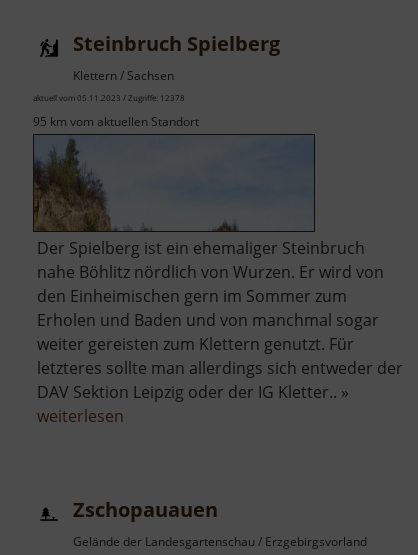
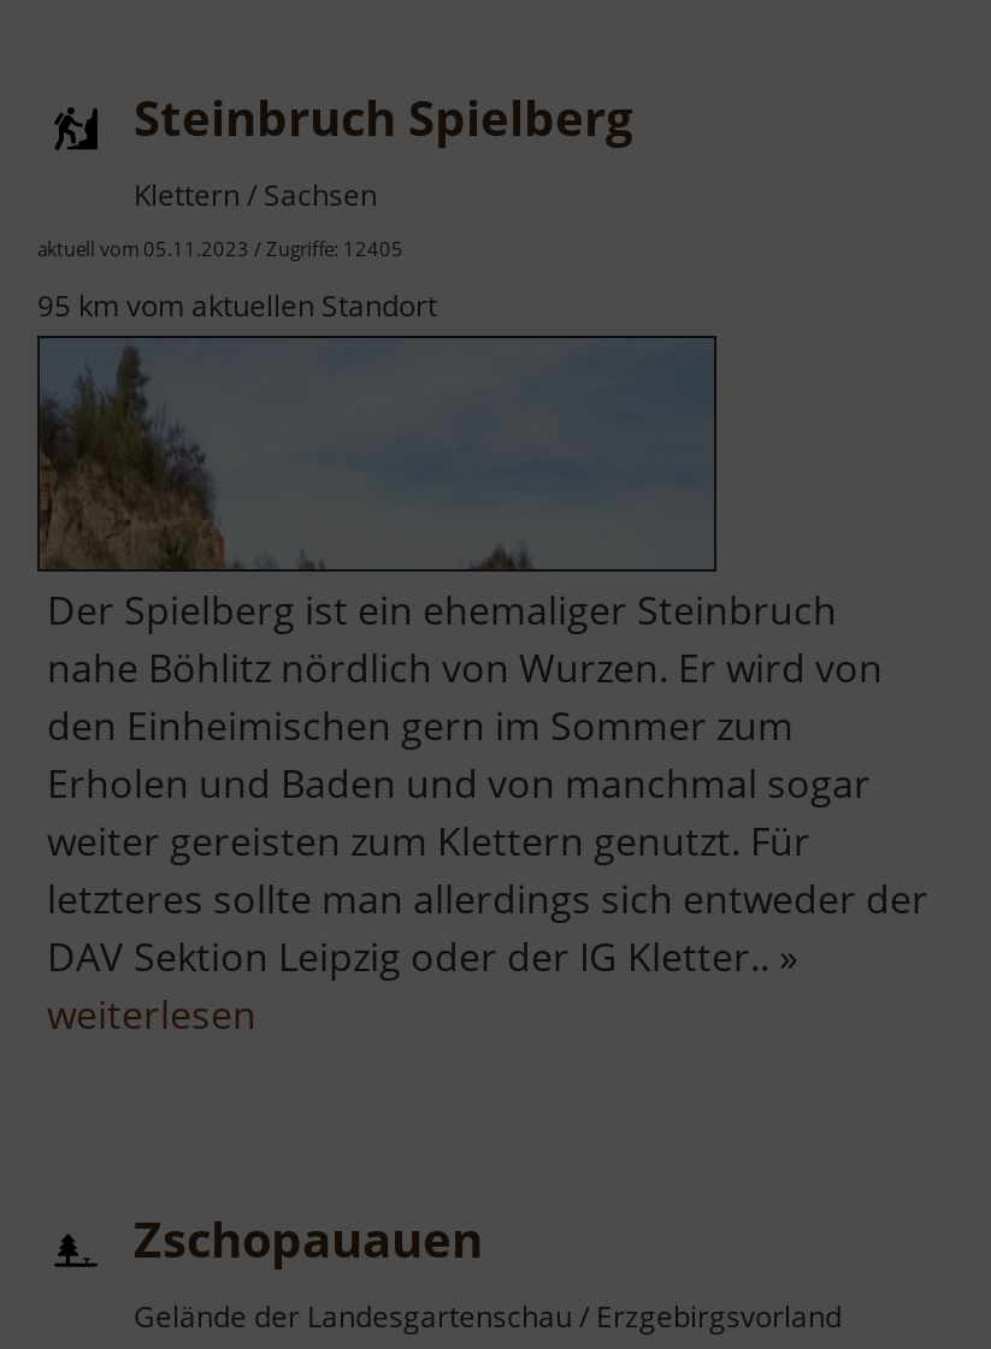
[33,92,185,103] aktuell vom 05.11.2023 / Zugriffe: 12378 -> [37,235,403,262] aktuell vom 05.11.2023 / Zugriffe: 12405

